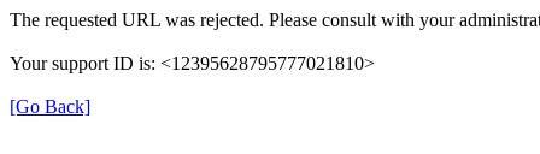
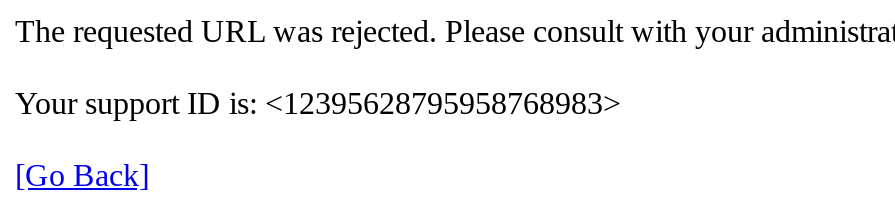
[10,53,375,73] Your support ID is: <12395628795777021810> -> [15,86,621,120] Your support ID is: <12395628795958768983>

